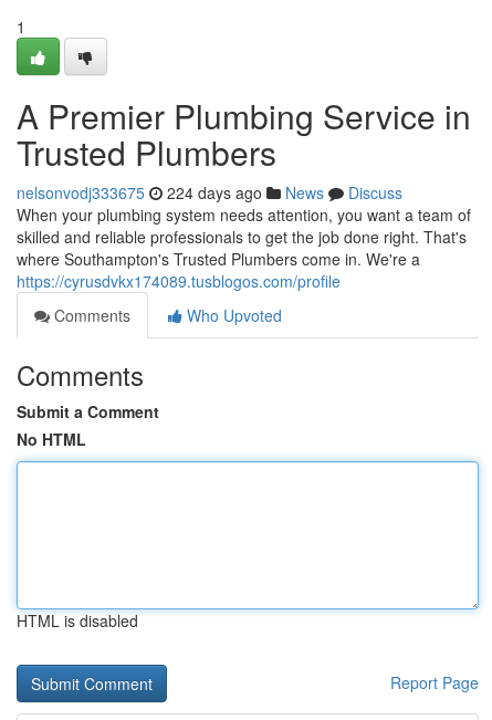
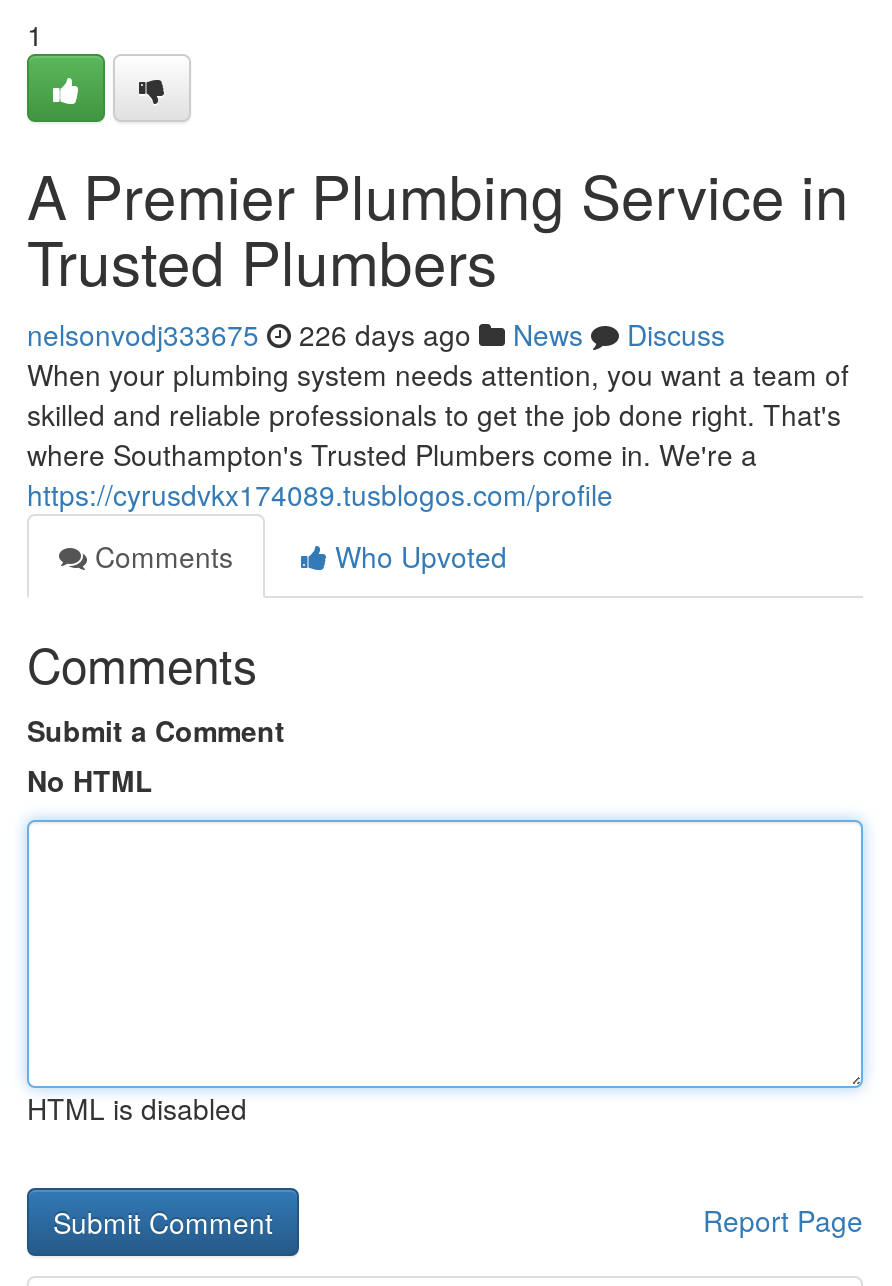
[17,181,402,204] nelsonvodj333675 224 days ago News Discuss -> [27,314,725,354] nelsonvodj333675 226 days ago News Discuss

